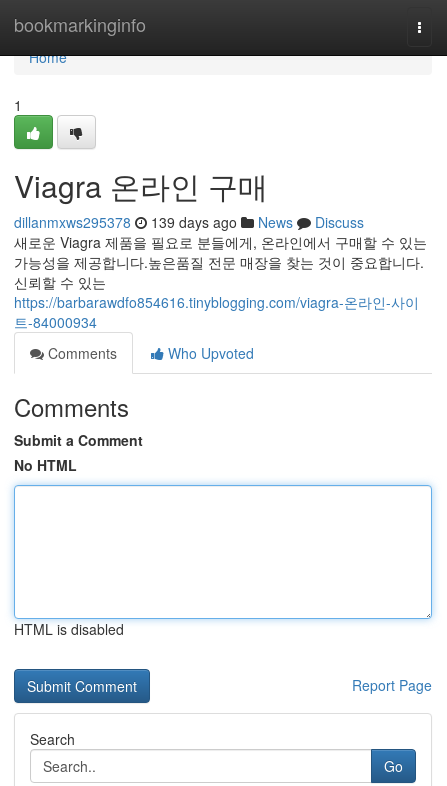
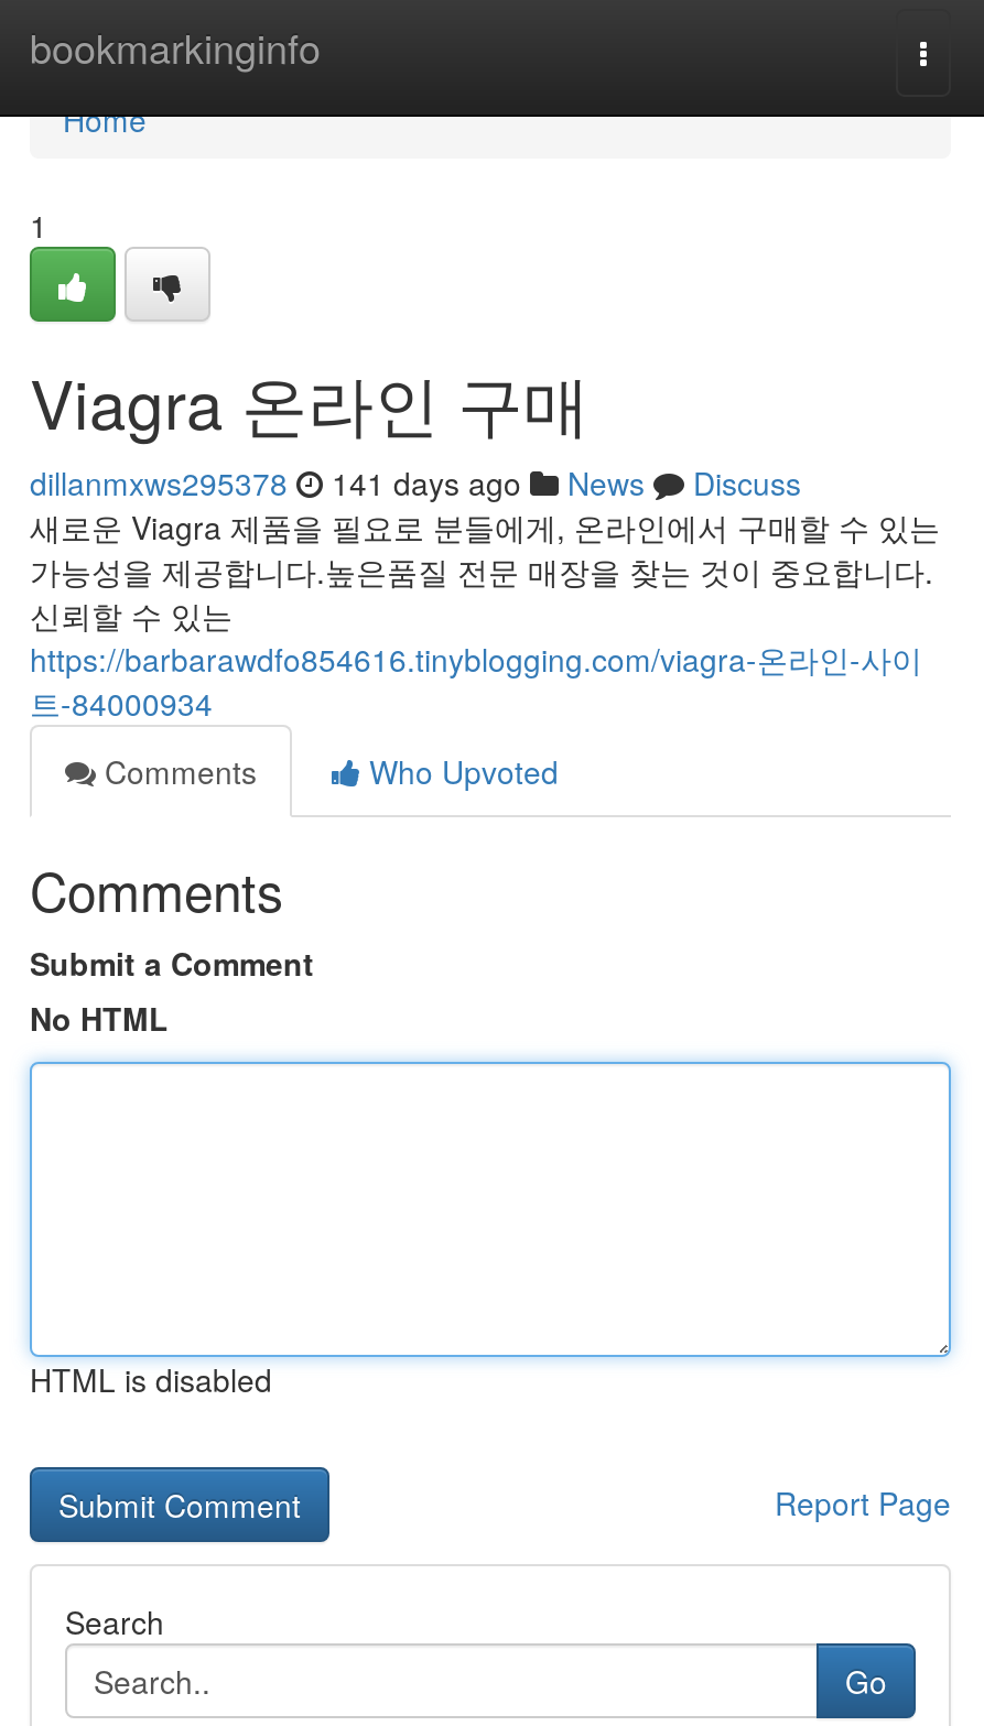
[14,212,364,232] dillanmxws295378 139 days ago News Discuss -> [30,460,801,504] dillanmxws295378 141 days ago News Discuss

